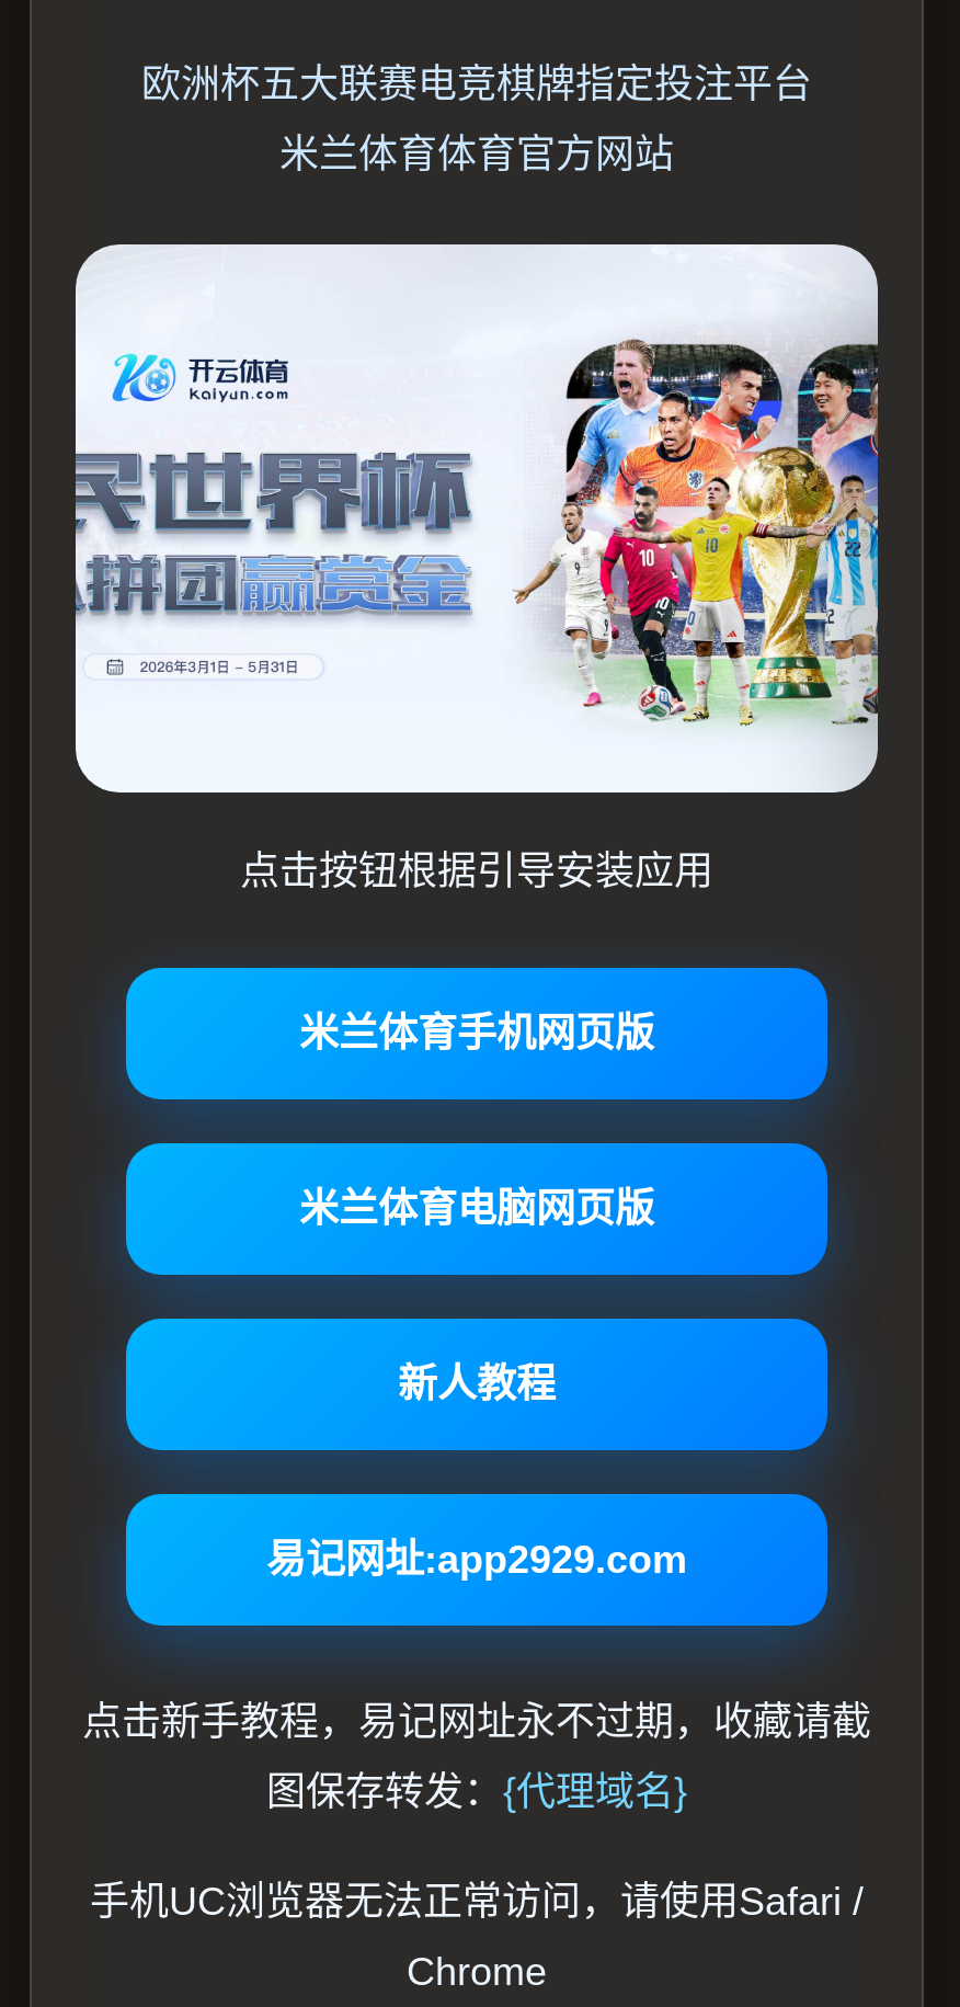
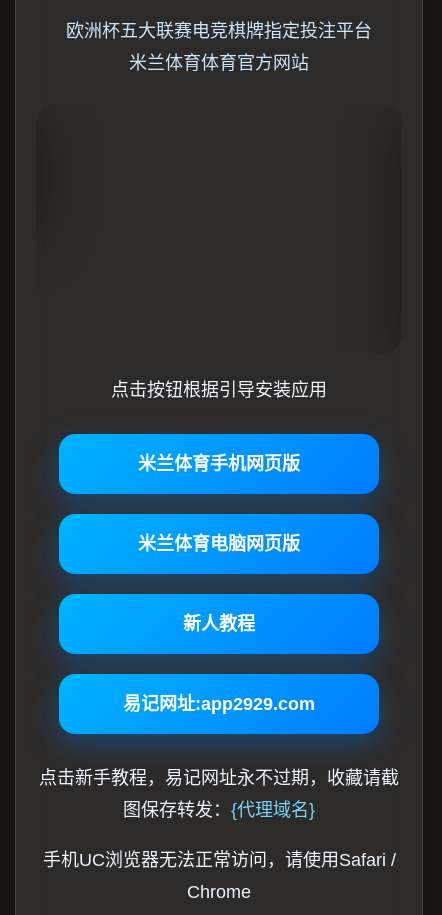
[73,242,880,795] [image] -> none

